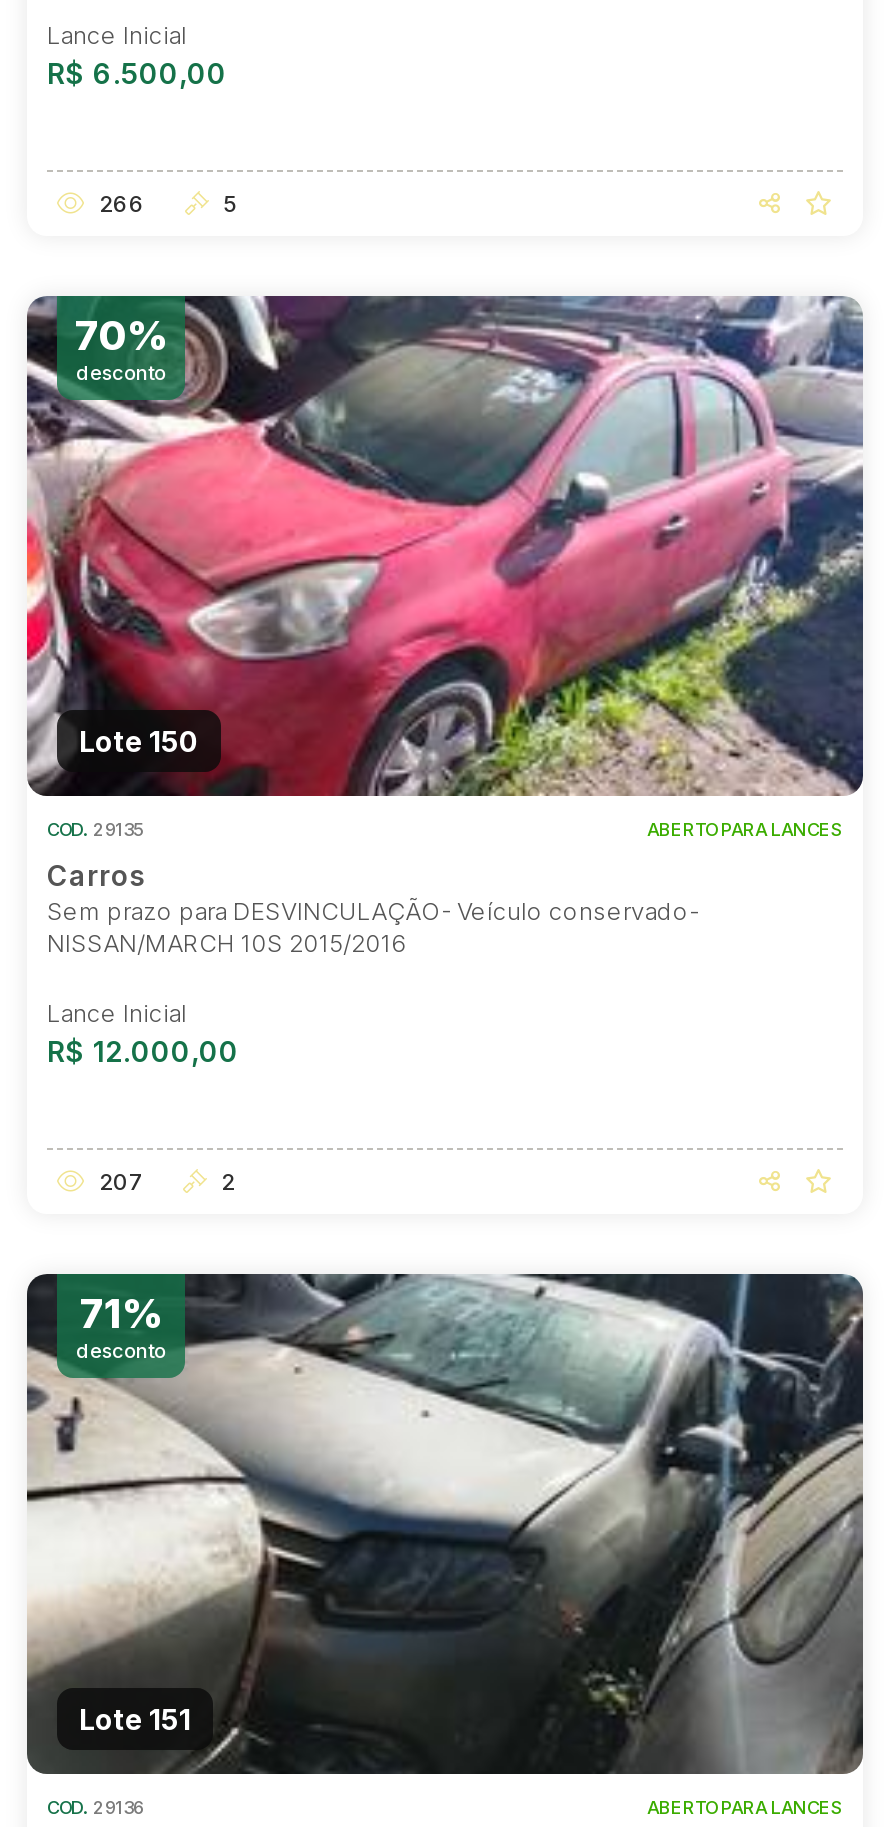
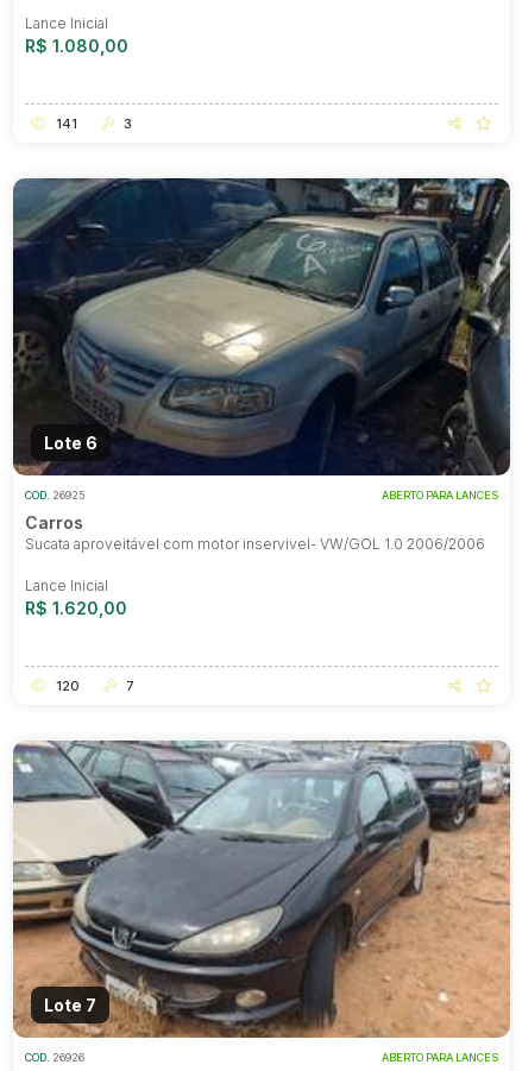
[47,56,227,90] R$ 6.500,00 -> [25,36,128,56] R$ 1.080,00
[75,189,237,384] 266 | 5 | 70% | desconto -> [56,115,132,131] 141 | 3
[25,294,863,840] [image] | Lote 150 | COD. 29135 -> [12,177,511,502] [image] | Lote 6 | COD. 26925
[47,896,699,958] Sem prazo para DESVINCULAÇÃO- Veículo conservado- | NISSAN/MARCH 10S 2015/2016 -> [25,535,485,553] Sucata aproveitável com motor inservivel- VW/GOL 1.0 2006/2006
[47,1034,239,1068] R$ 12.000,00 -> [25,598,127,618] R$ 1.620,00
[76,1167,235,1362] 207 | 2 | 71% | desconto -> [56,677,134,694] 120 | 7
[25,1272,865,1818] [image] | Lote 151 | COD. 29136 -> [12,741,511,1064] [image] | Lote 7 | COD. 26926

